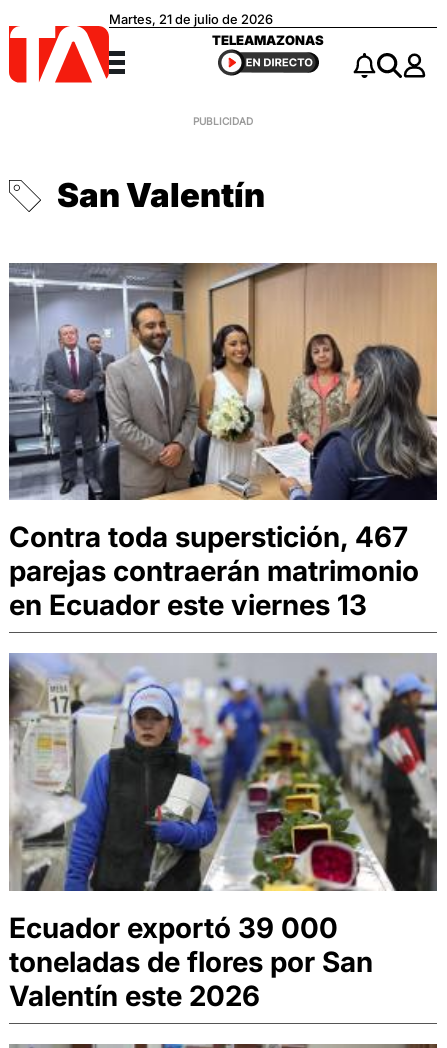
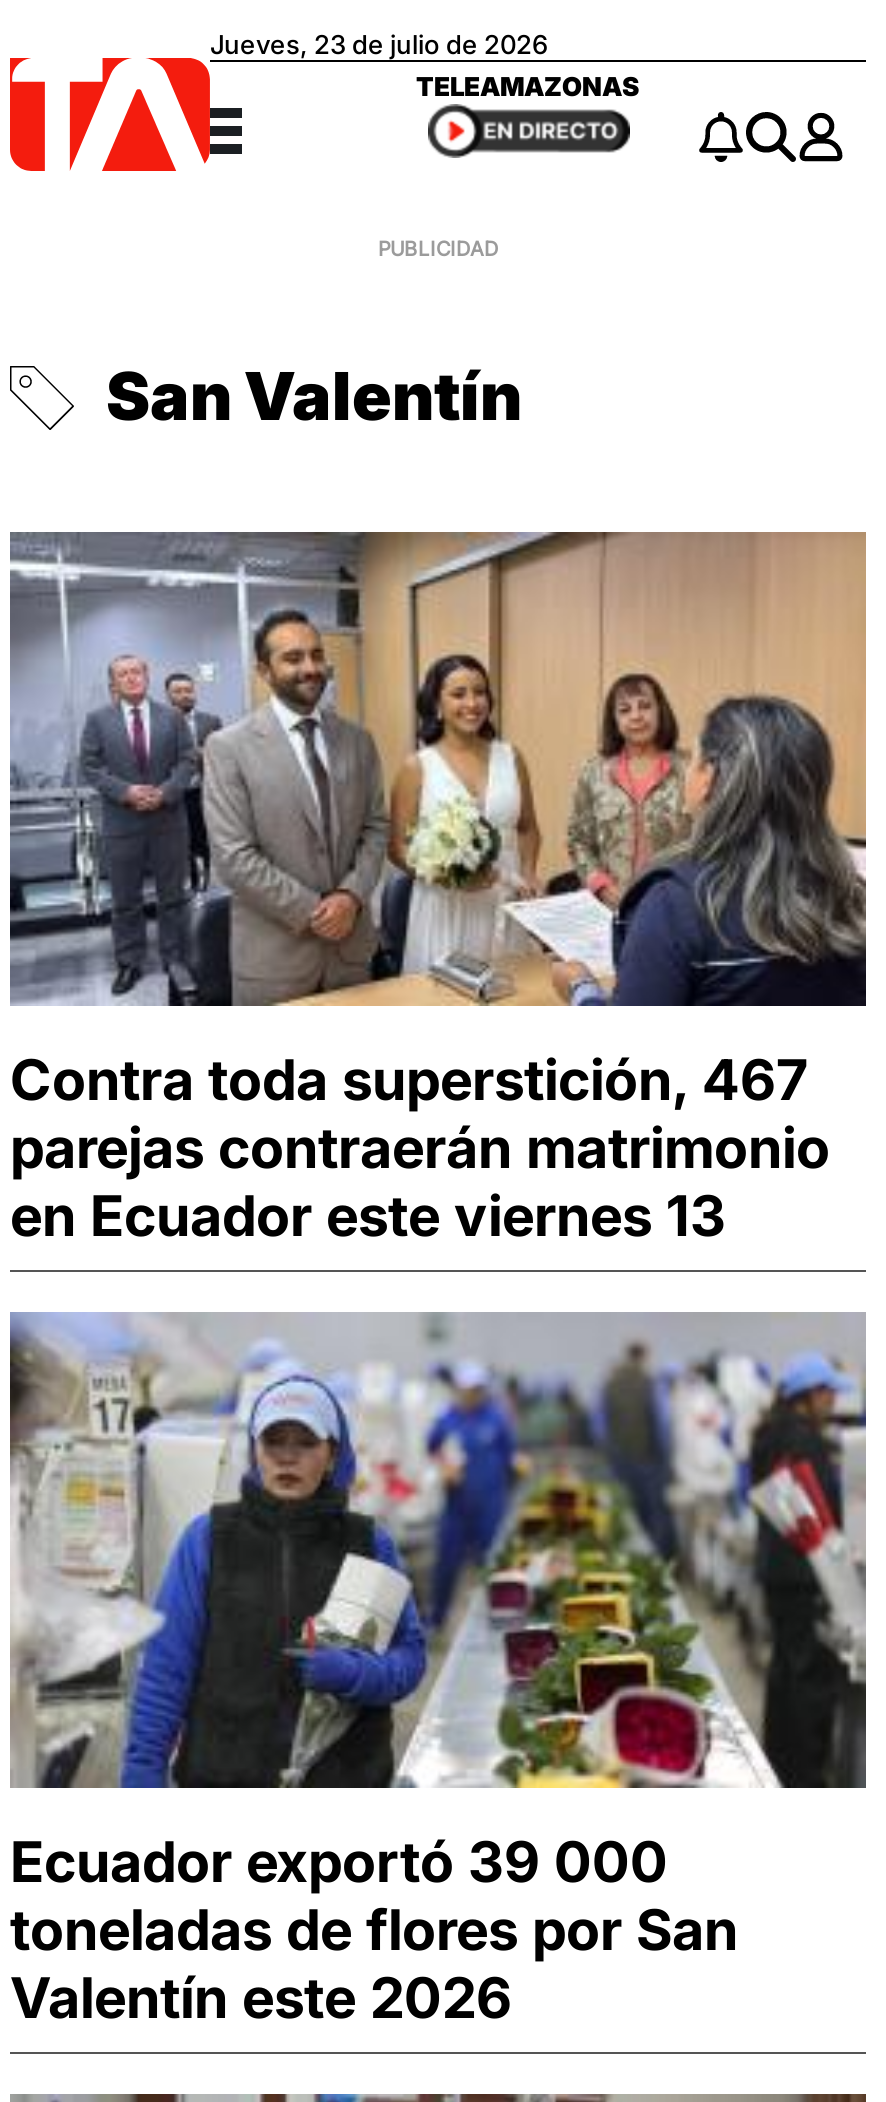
[109,11,273,27] Martes, 21 de julio de 2026 -> [210,29,548,61] Jueves, 23 de julio de 2026

